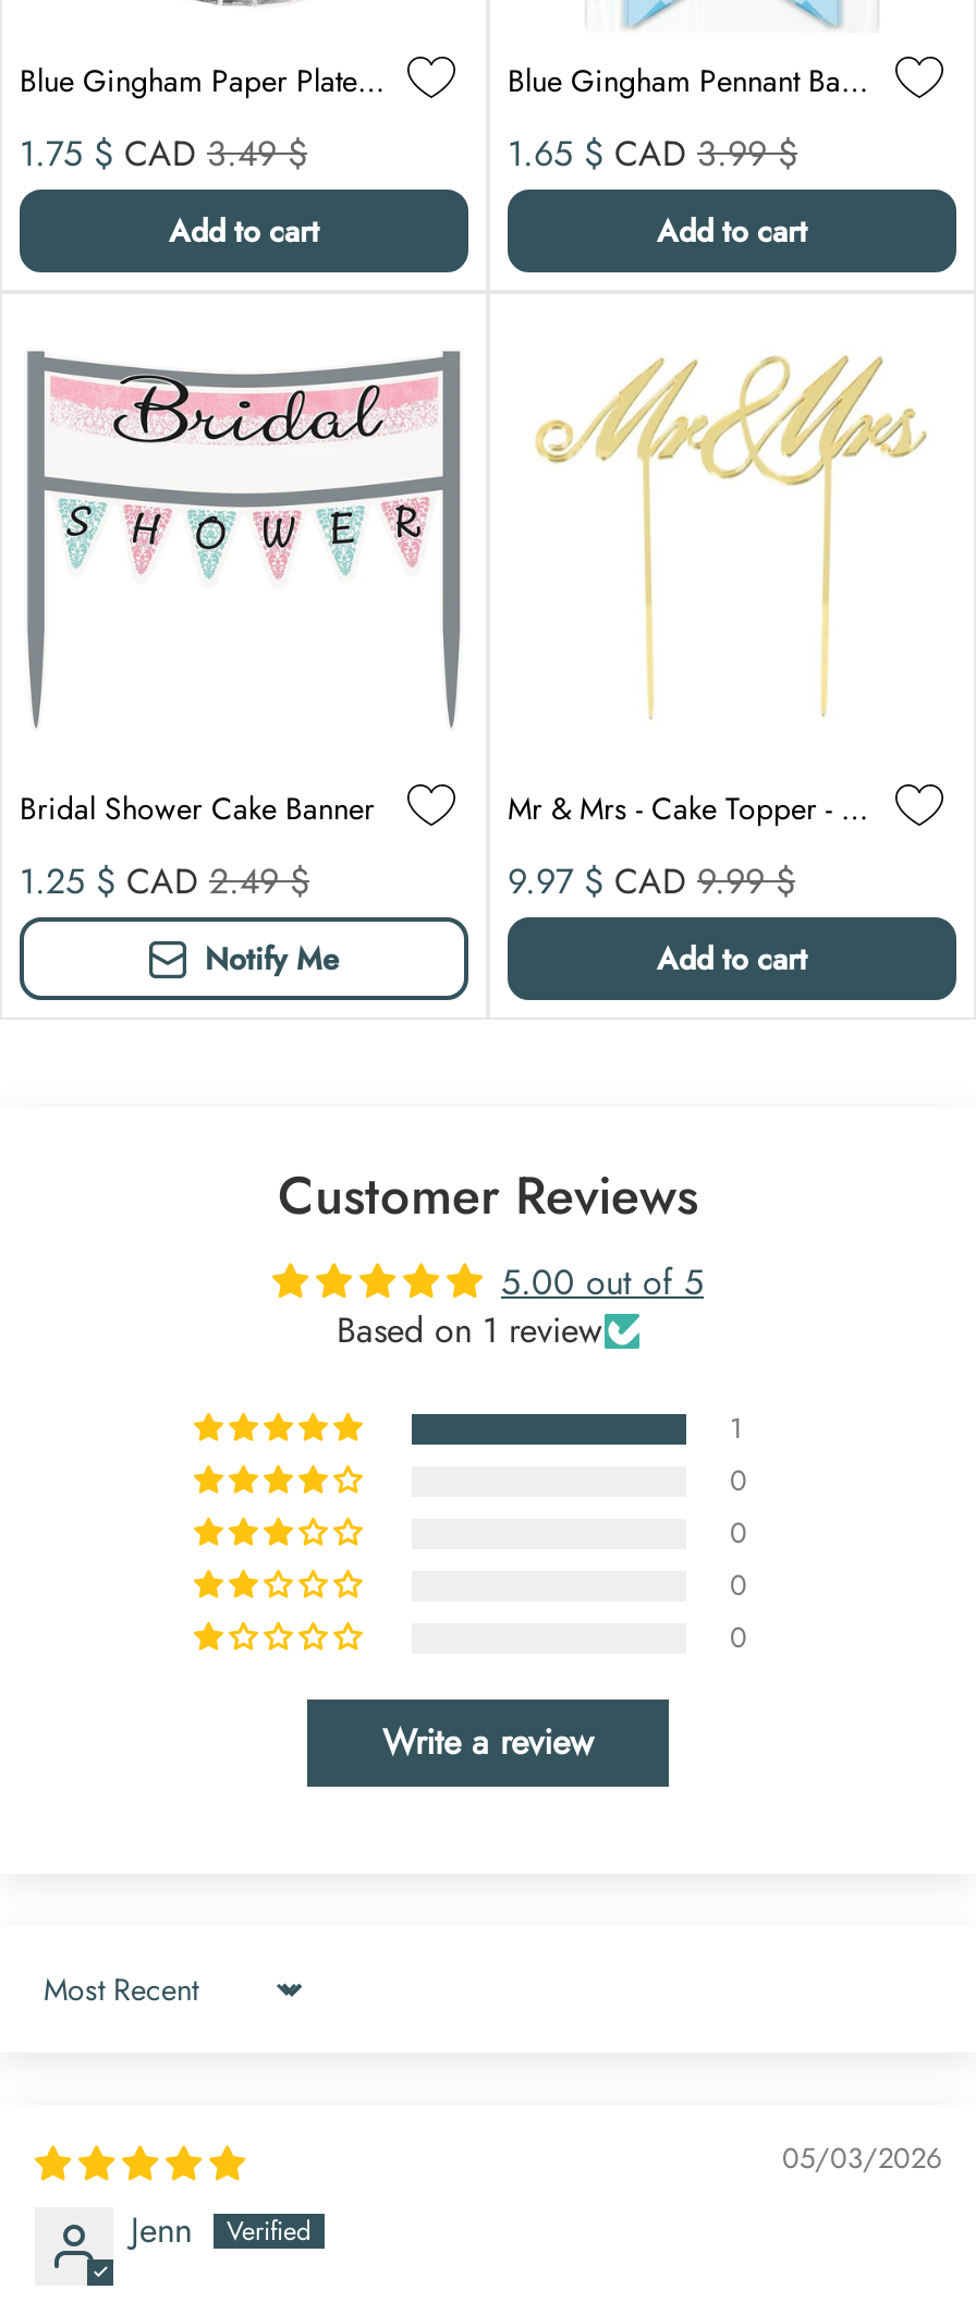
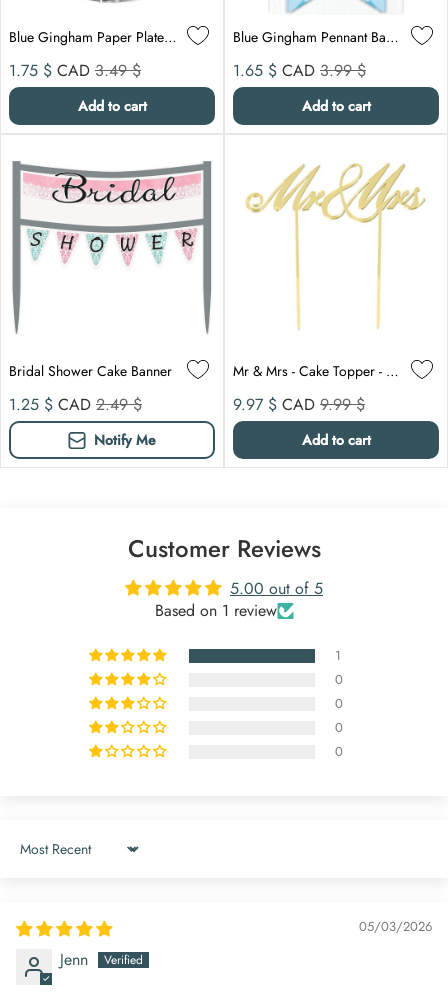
[382,1717,594,1767] Write a review -> none

